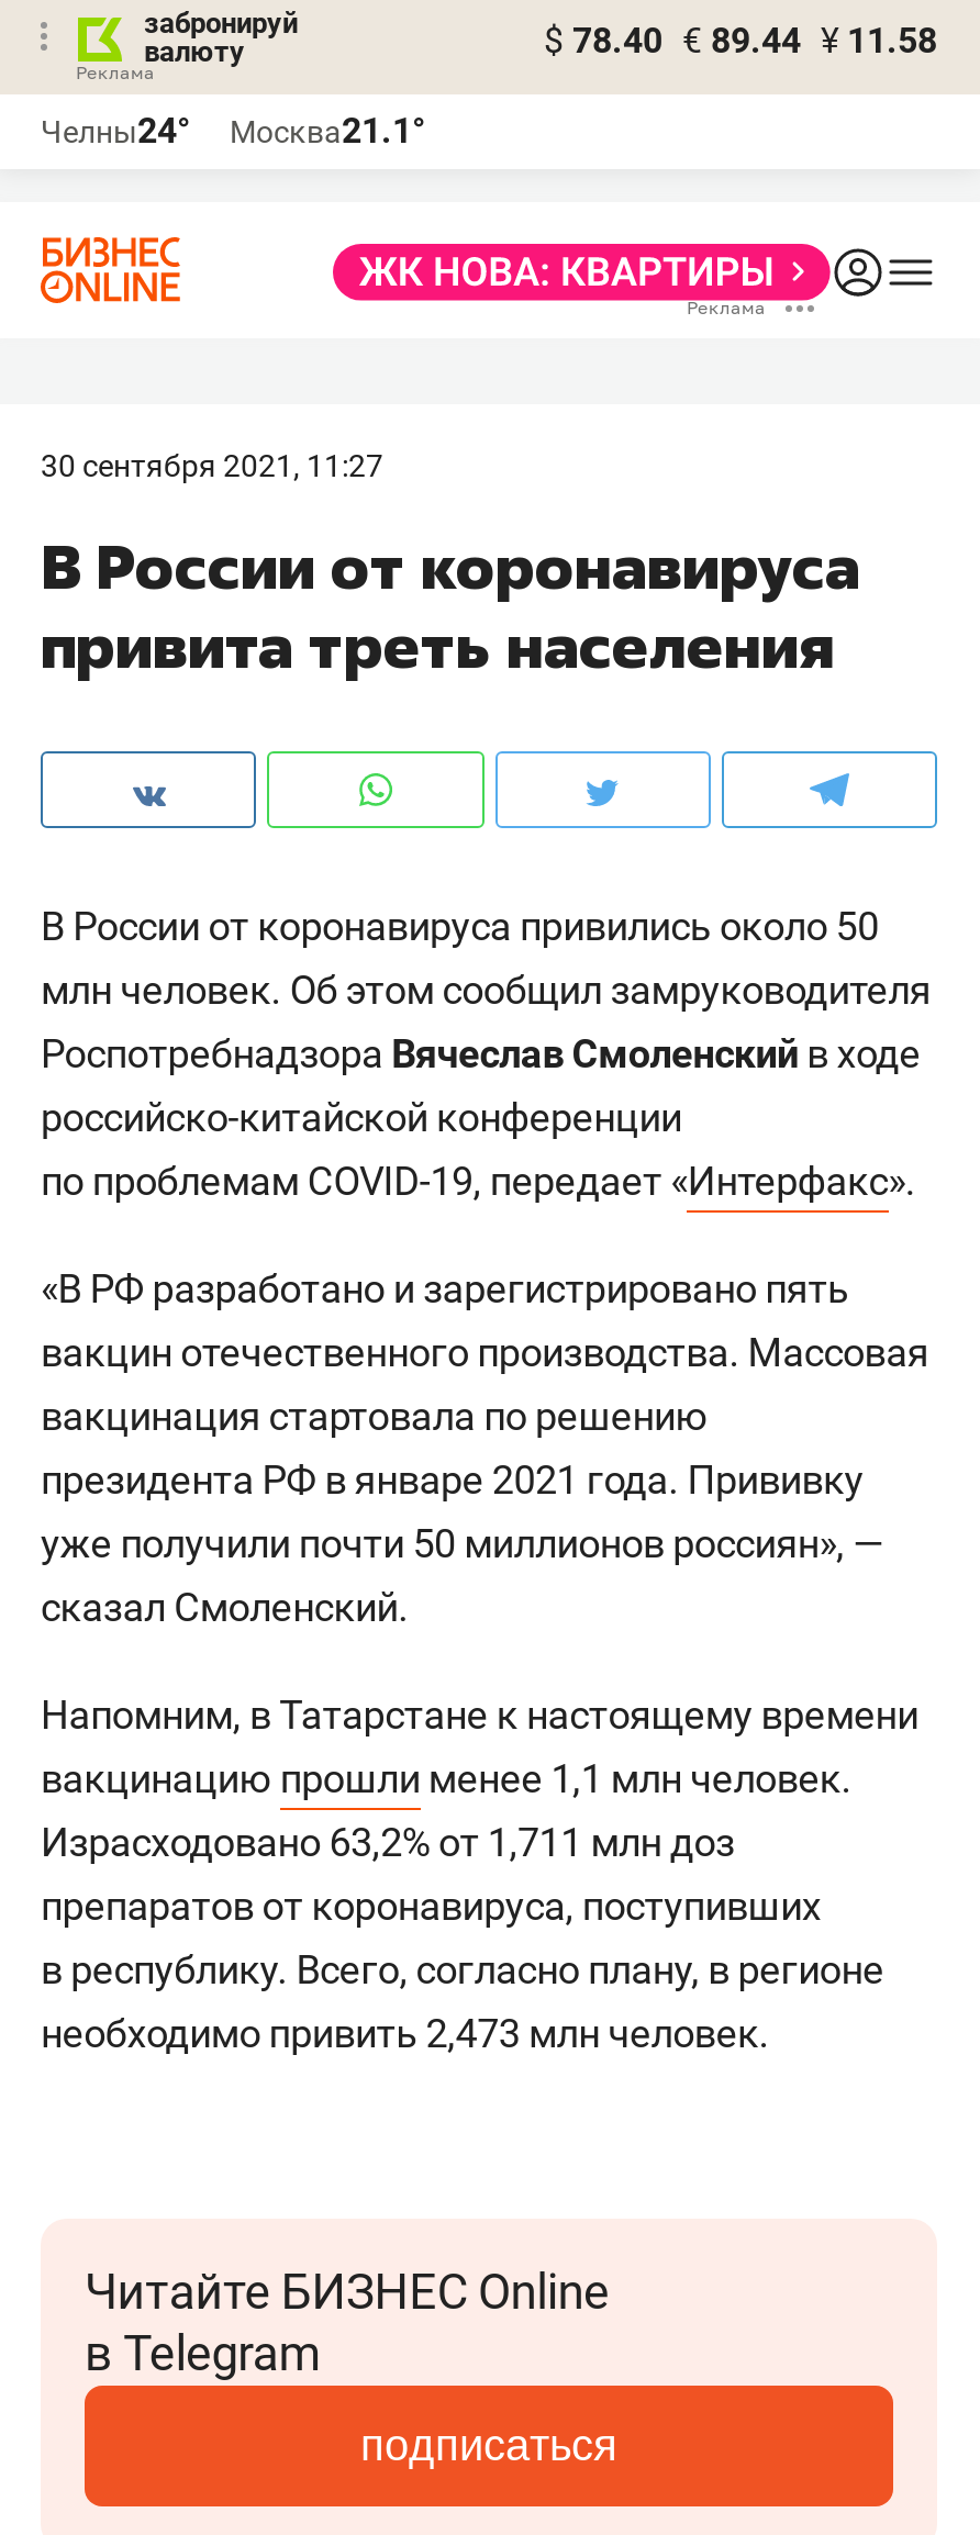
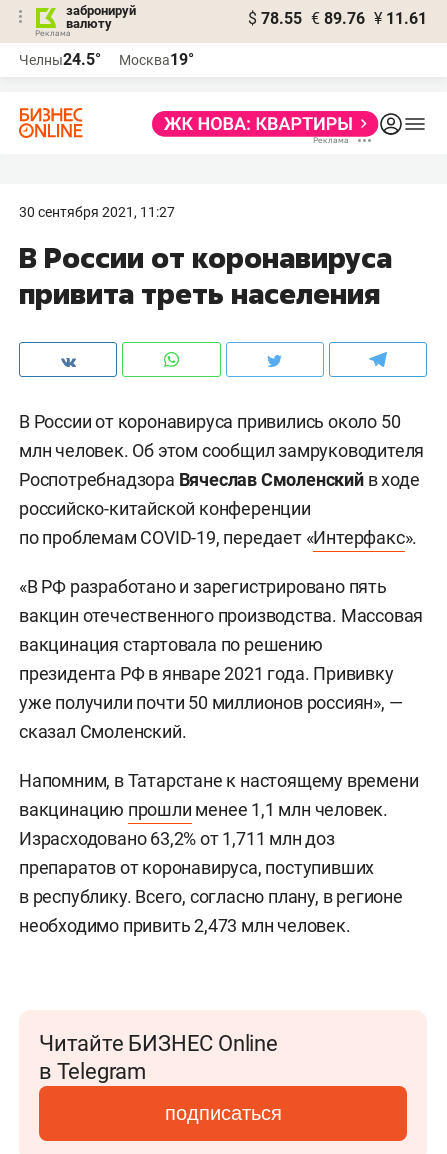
[544,20,937,62] $ 78.40 € 89.44 ¥ 11.58 -> [248,9,427,28] $ 78.55 € 89.76 ¥ 11.61
[41,110,190,152] Челны24° -> [19,50,101,69] Челны24.5°
[230,110,425,152] Москва21.1° -> [119,50,194,69] Москва19°

